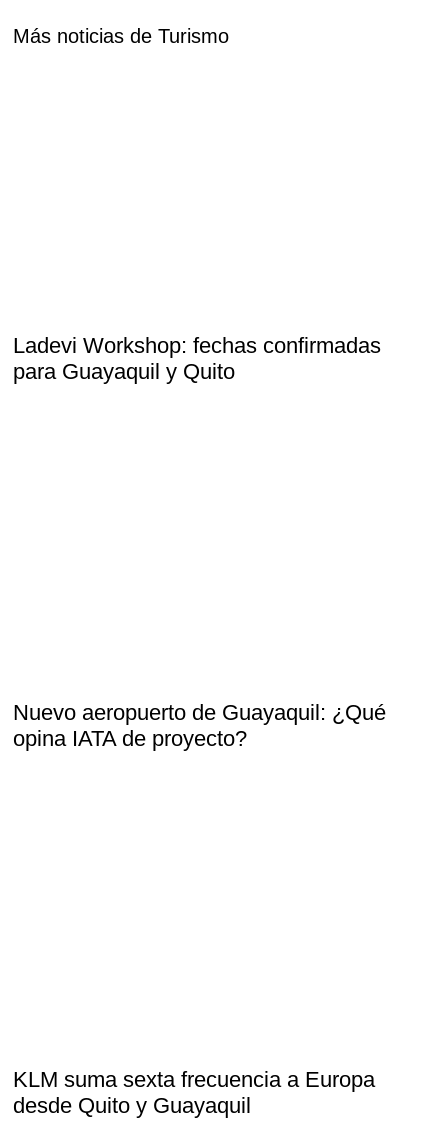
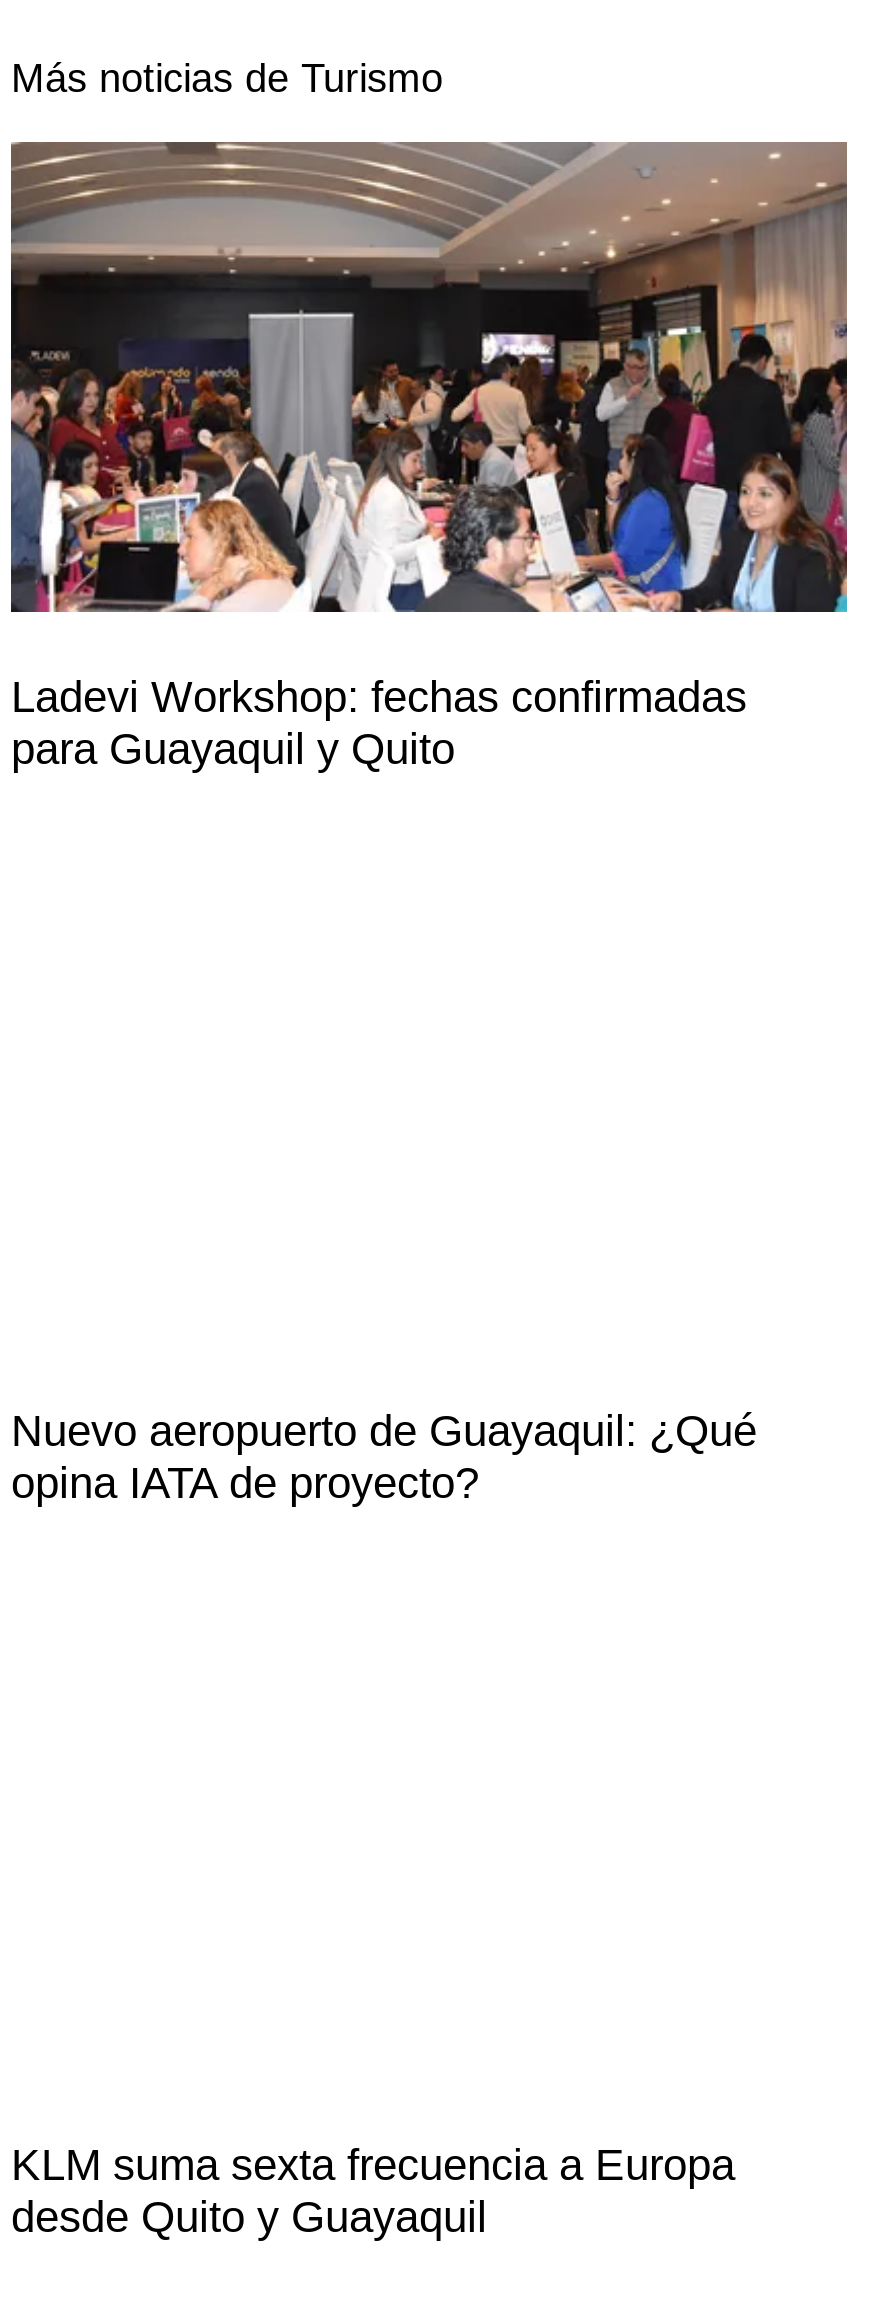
none -> [9,140,849,614] [image]

